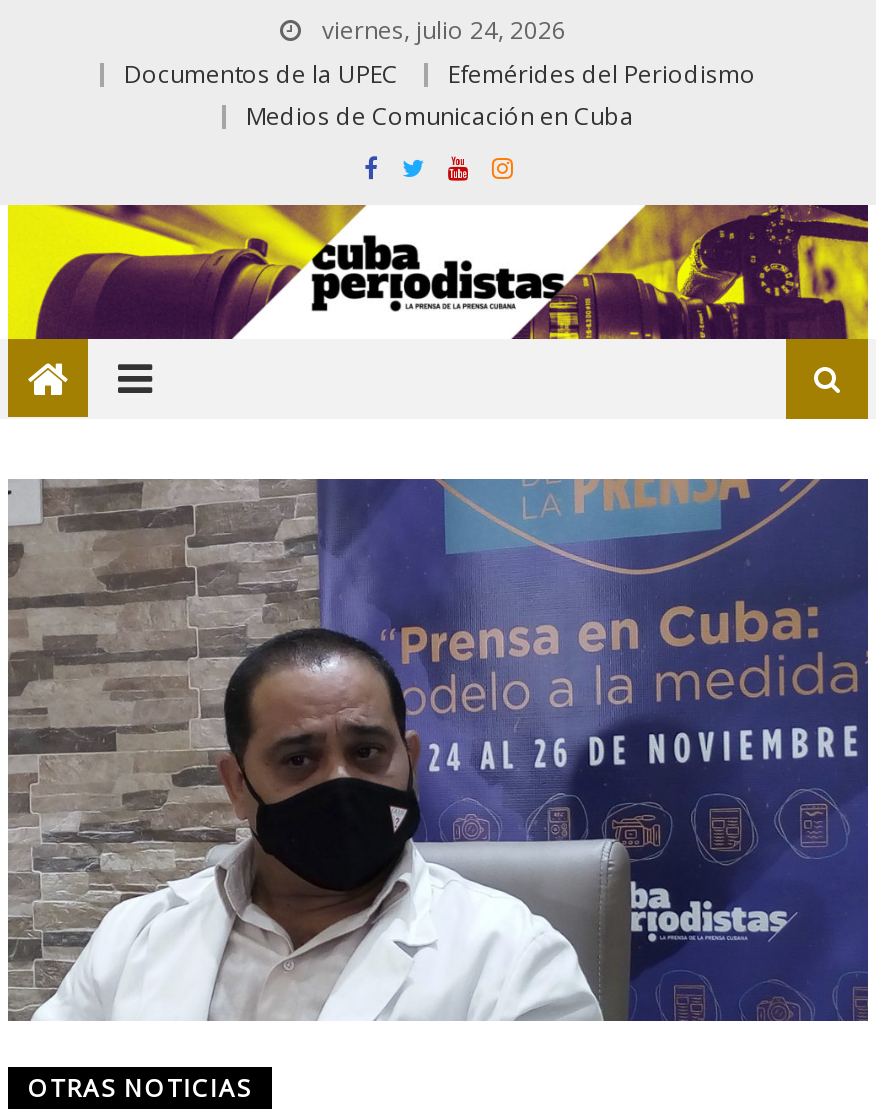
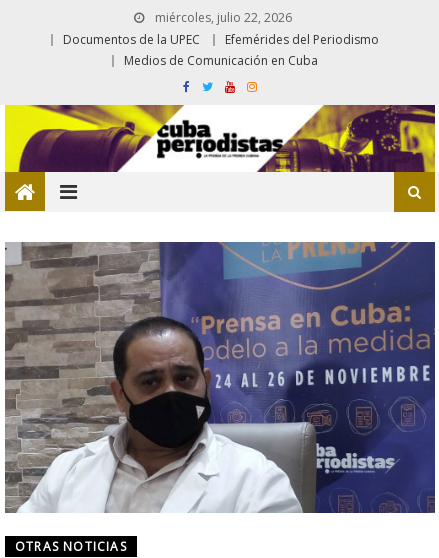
[316,13,566,47] viernes, julio 24, 2026 -> [151,9,291,26] miércoles, julio 22, 2026

